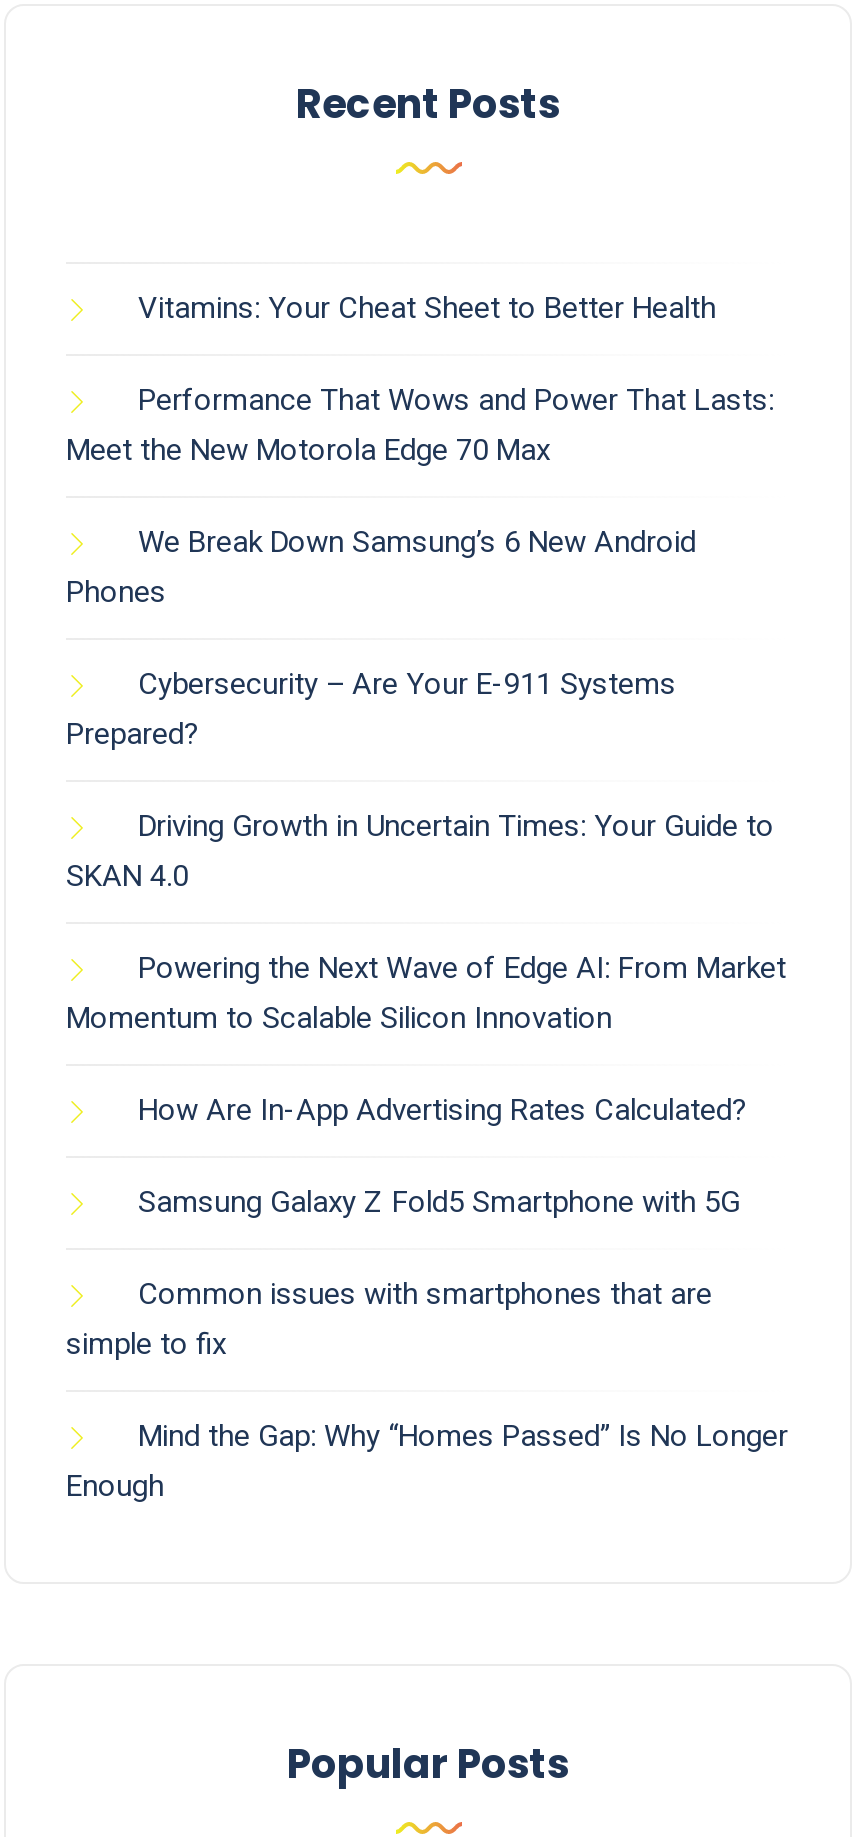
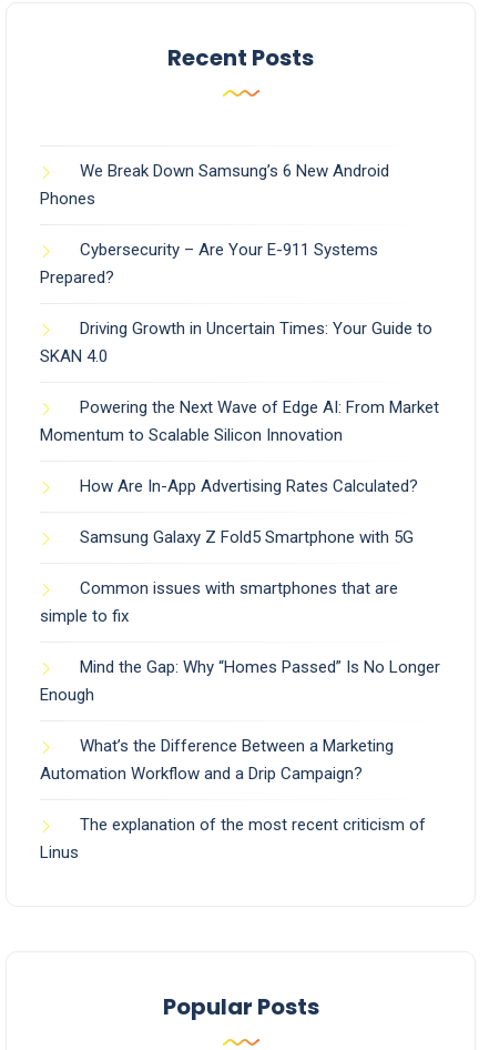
[66,289,774,467] Vitamins: Your Cheat Sheet to Better Health | Performance That Wows and Power That Lasts: | Meet the New Motorola Edge 70 Max -> none
moved [66,523,788,1503] -> [40,161,440,705]: We Break Down Samsung’s 6 New Android | Phones | Cybersecurity – Are Your E-911 Systems | ... | Mind the Gap: Why “Homes Passed” Is No Longer | Enough
none -> [40,736,426,863] What’s the Difference Between a Marketing | Automation Workflow and a Drip Campaign? | The explanation of the most recent criticism of | Linus

